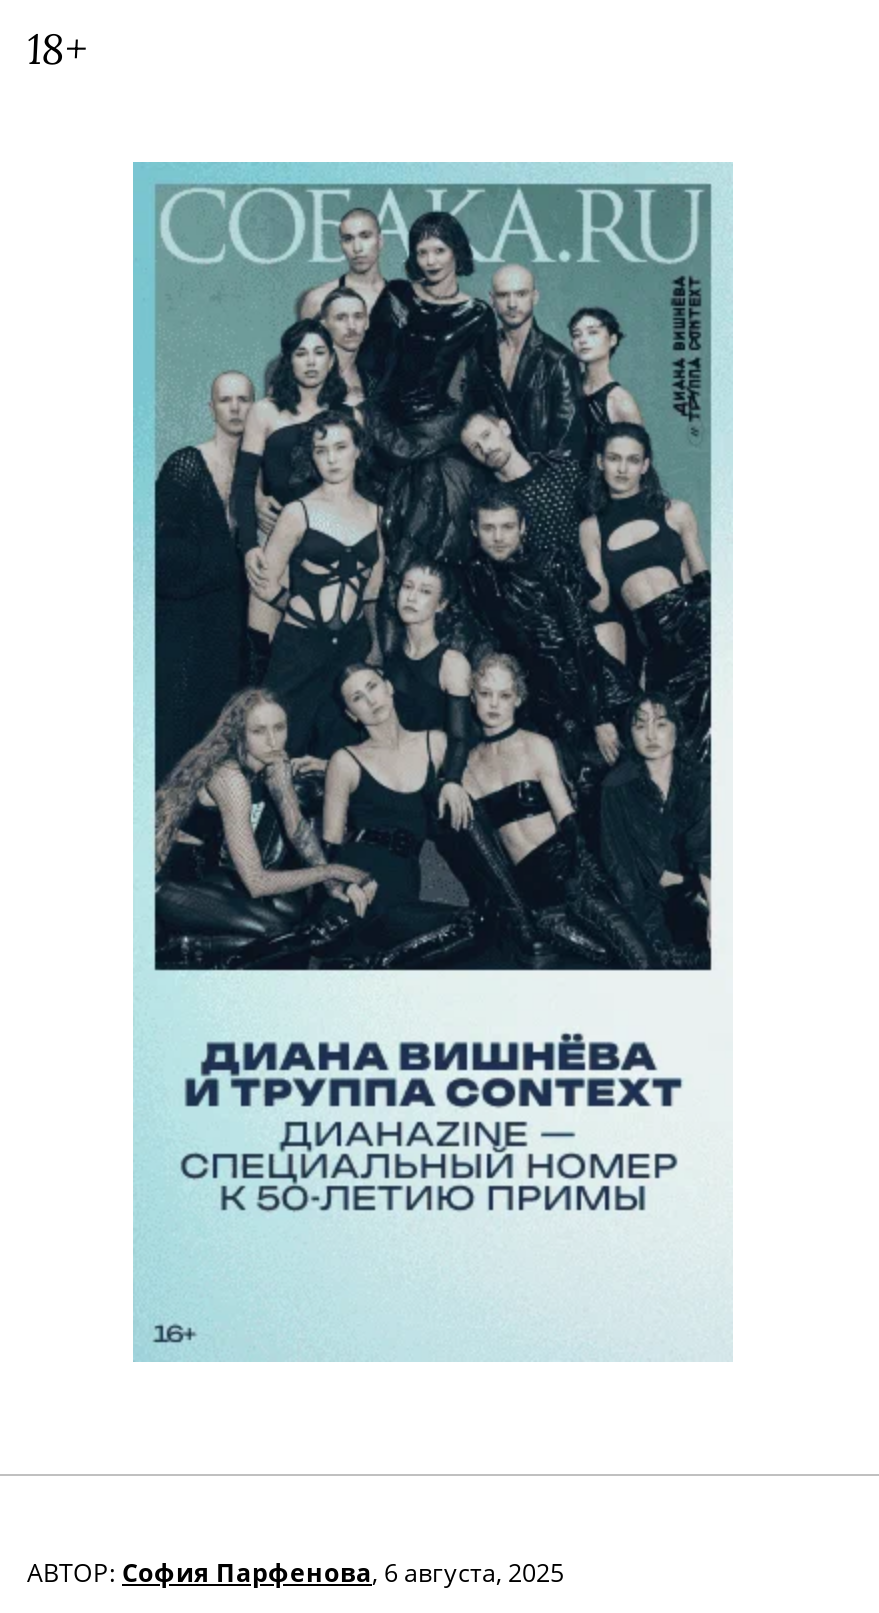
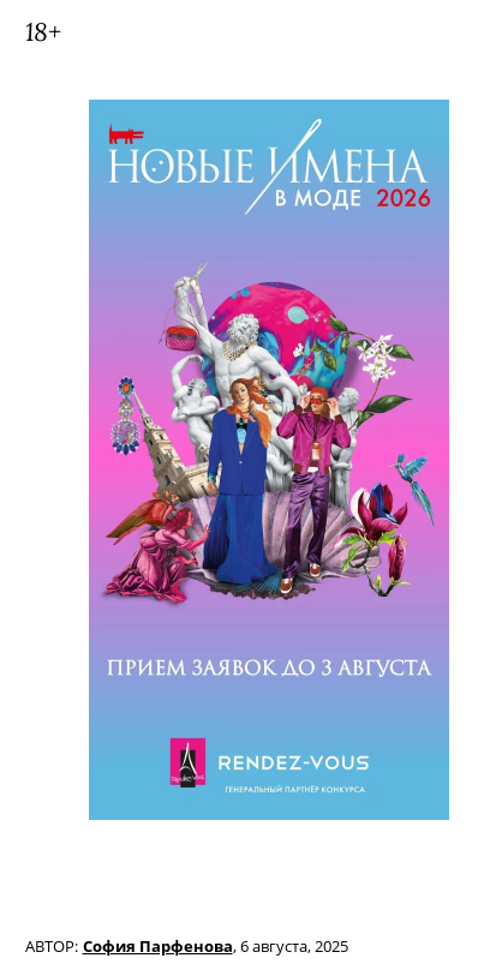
[133,162,733,1360] [image] -> [88,100,450,820] [image]

